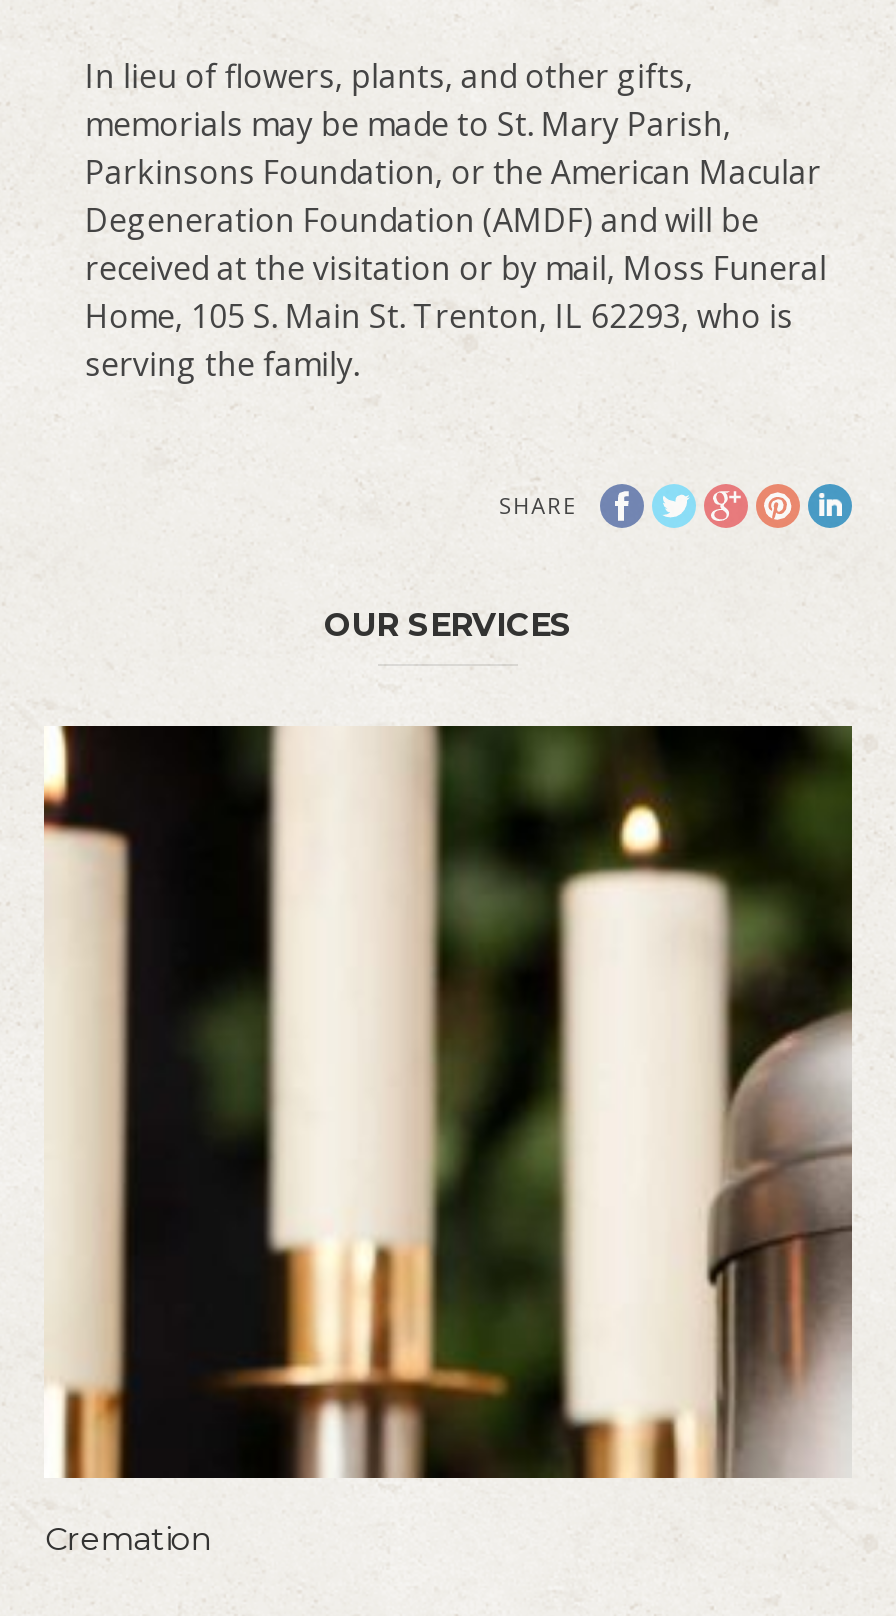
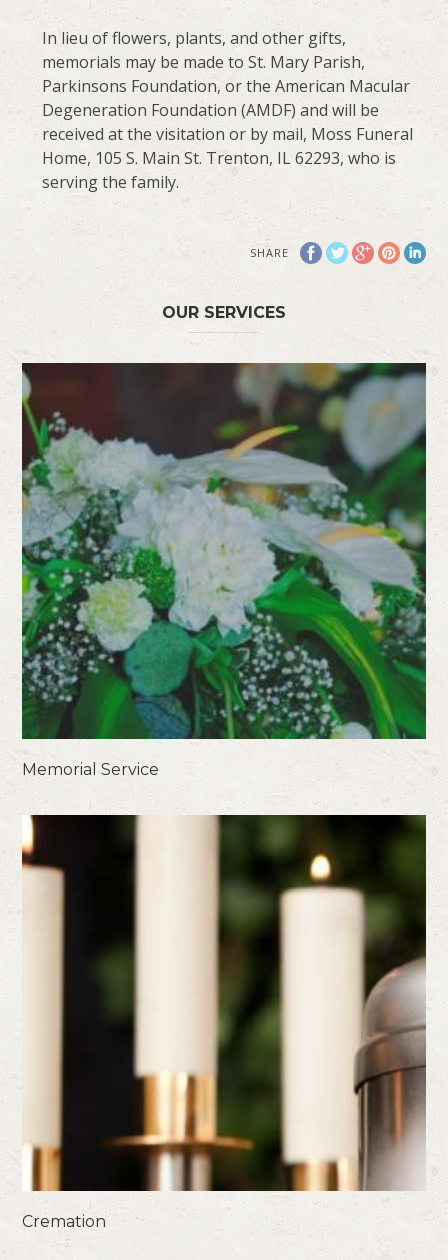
none -> [21,362,427,779] [image] | Memorial Service

